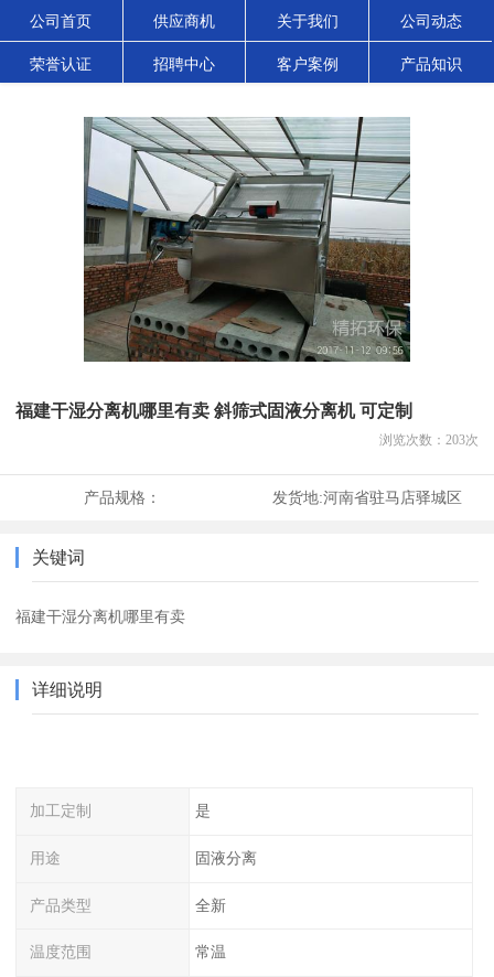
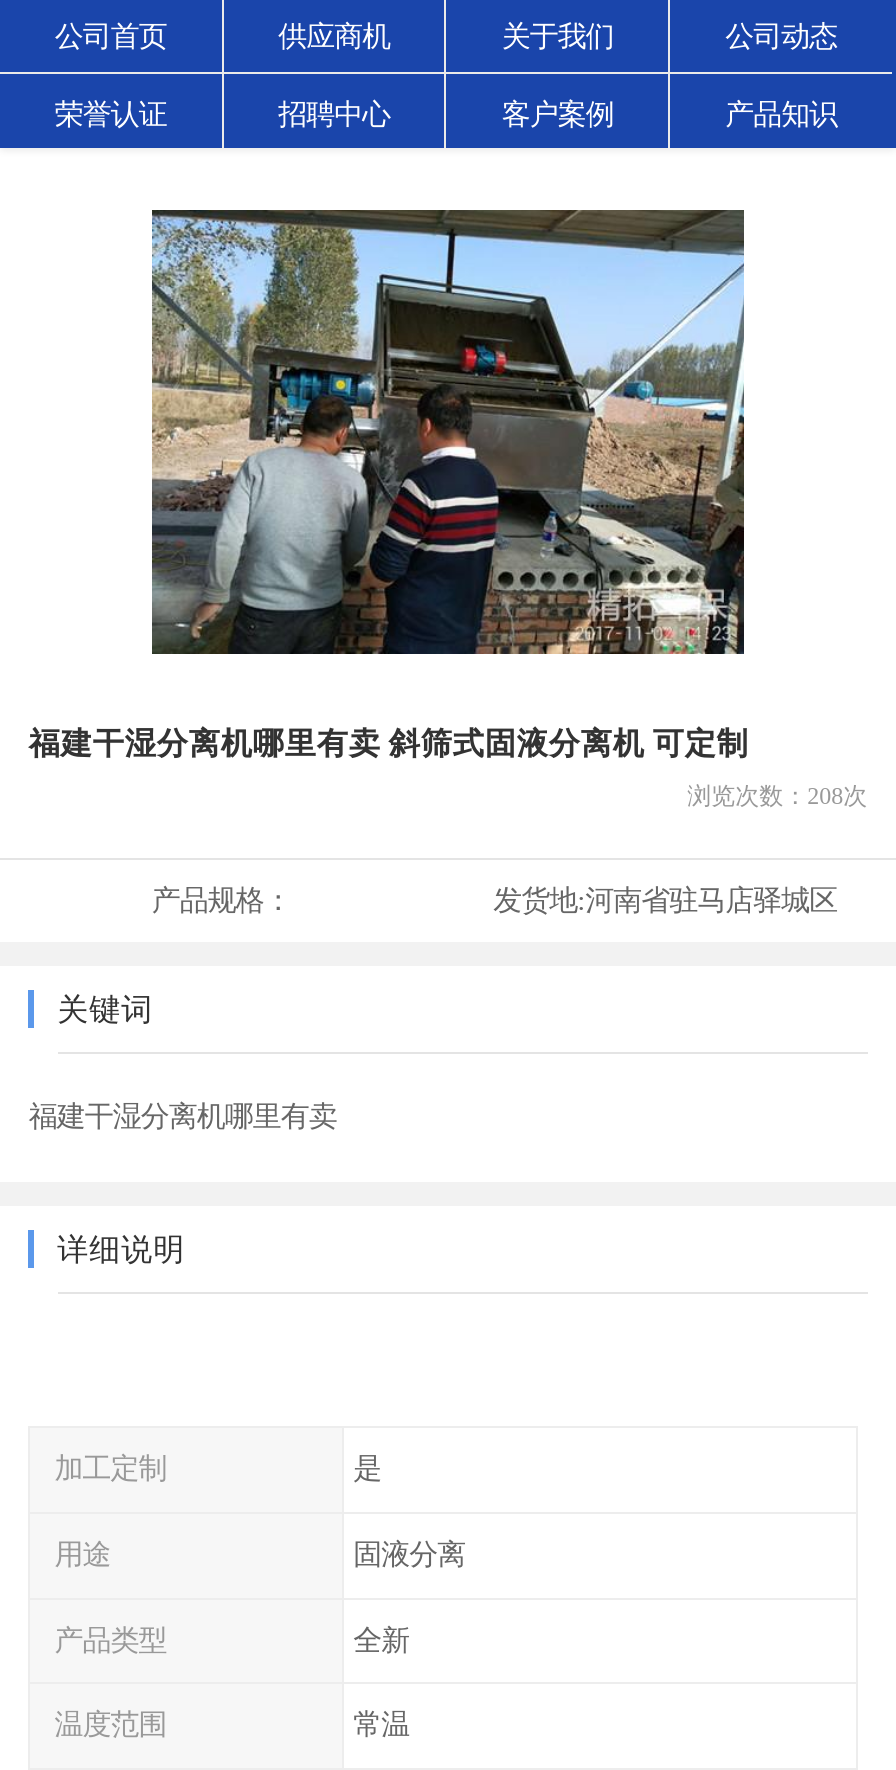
[83,117,411,363] [image] -> [150,208,744,656] [image]
[379,432,478,448] 浏览次数：203次 -> [687,782,867,810] 浏览次数：208次

